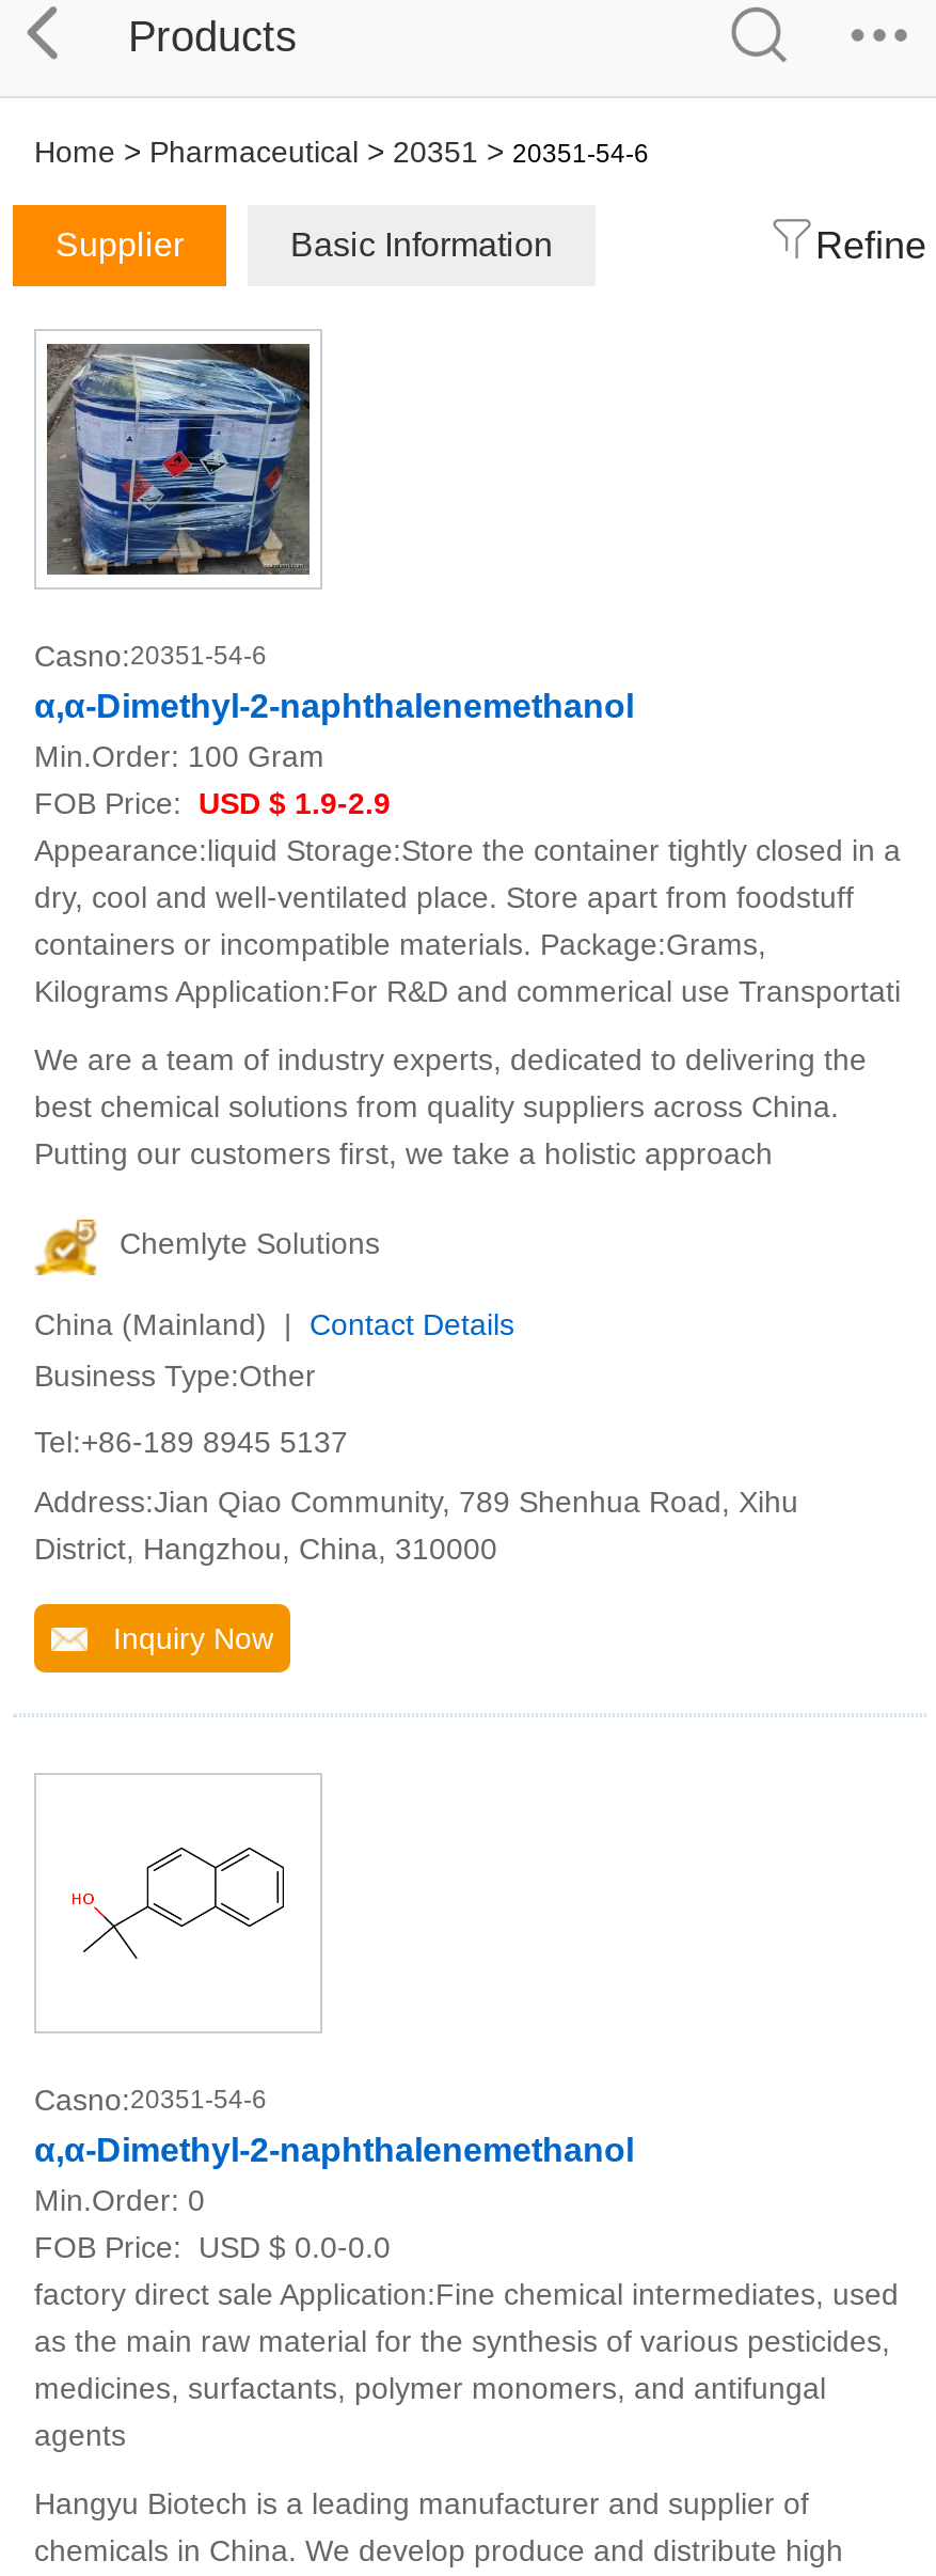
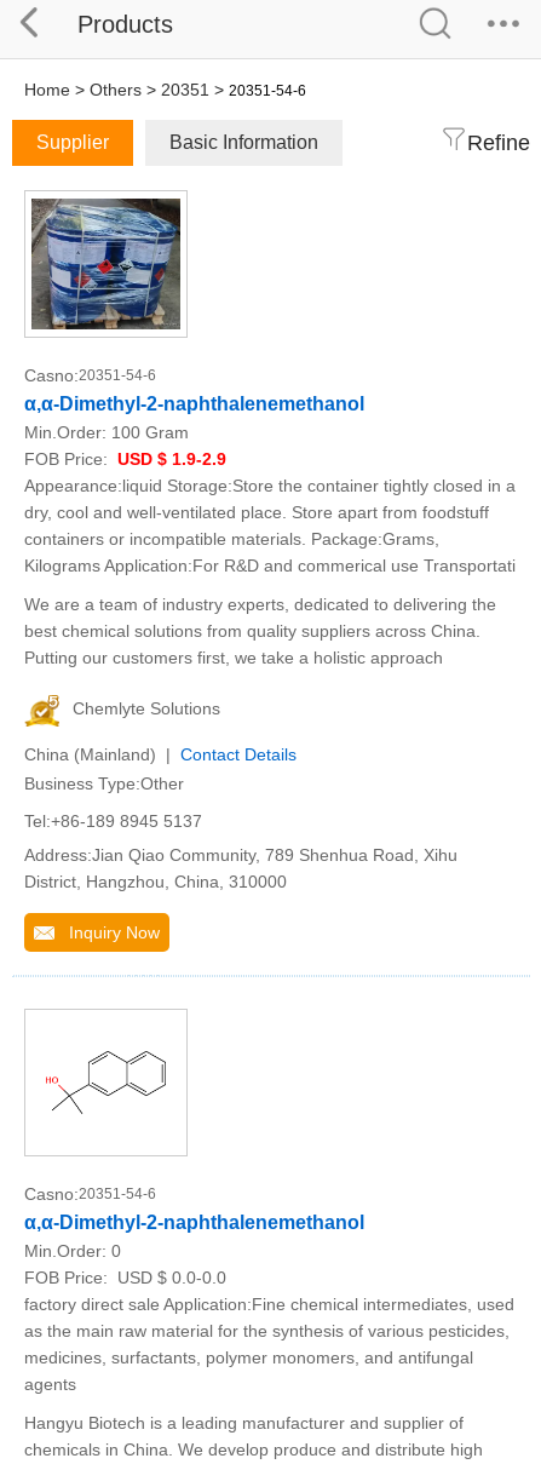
[34,135,649,169] Home > Pharmaceutical > 20351 > 20351-54-6 -> [24,80,306,99] Home > Others > 20351 > 20351-54-6

